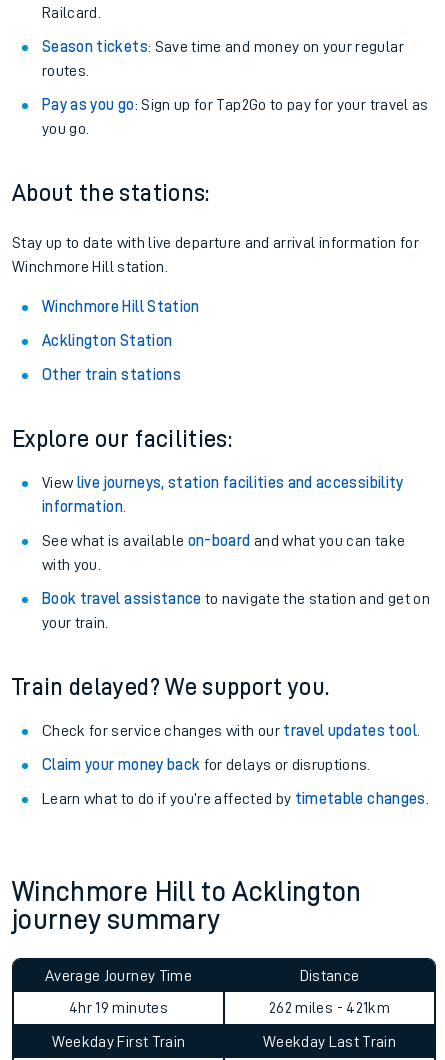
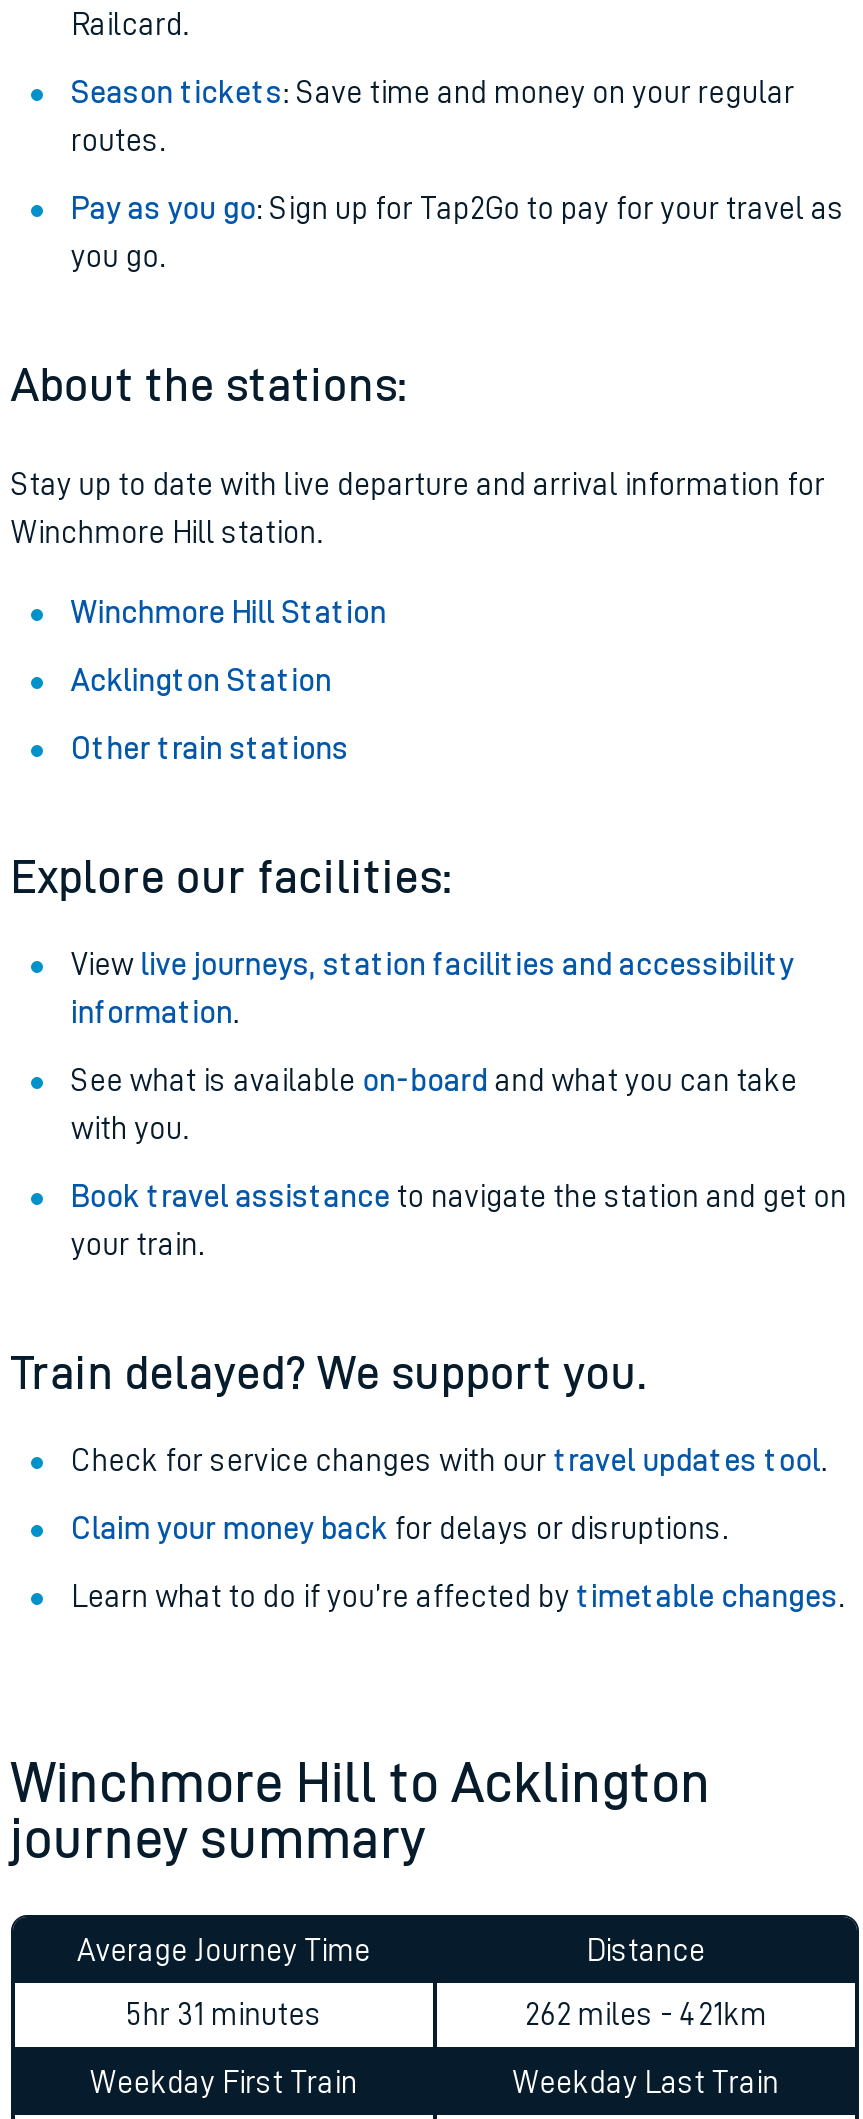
[69,1000,168,1016] 4hr 19 minutes -> [126,1999,322,2031] 5hr 31 minutes

